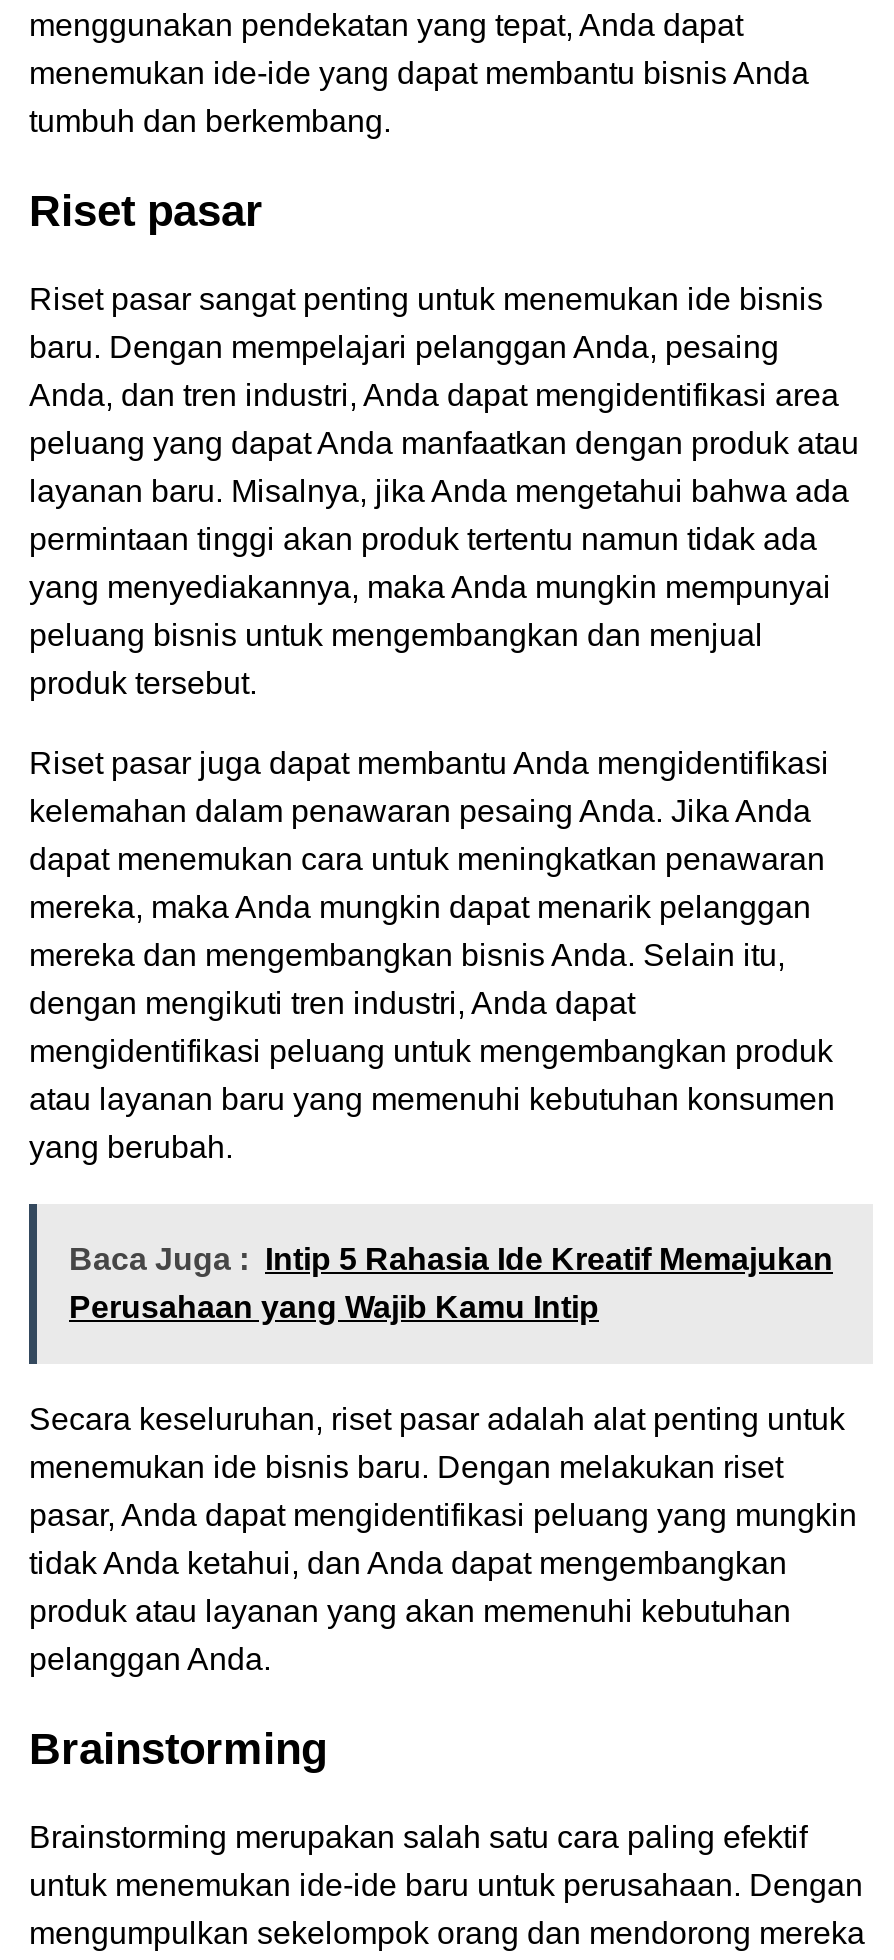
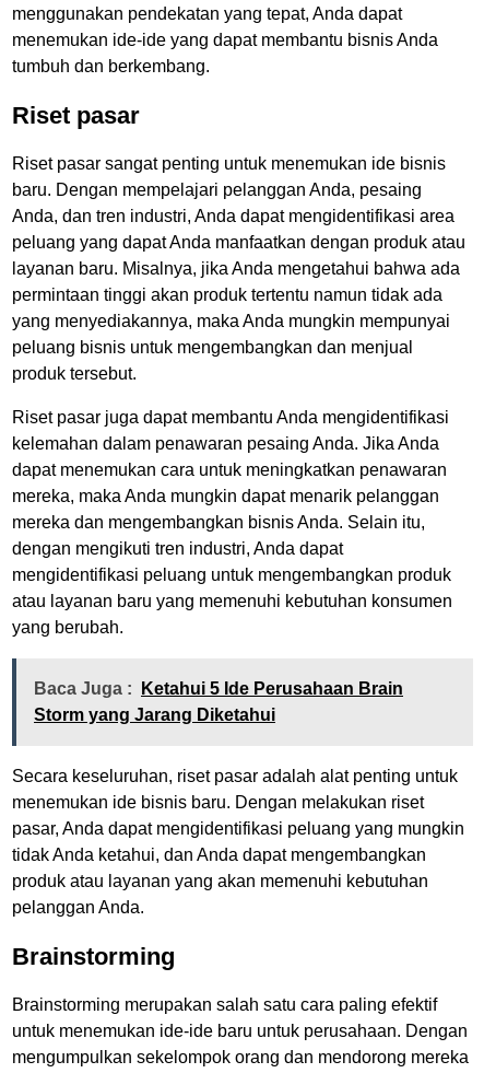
[69,1243,833,1325] Baca Juga : Intip 5 Rahasia Ide Kreatif Memajukan | Perusahaan yang Wajib Kamu Intip -> [34,680,403,725] Baca Juga : Ketahui 5 Ide Perusahaan Brain | Storm yang Jarang Diketahui

